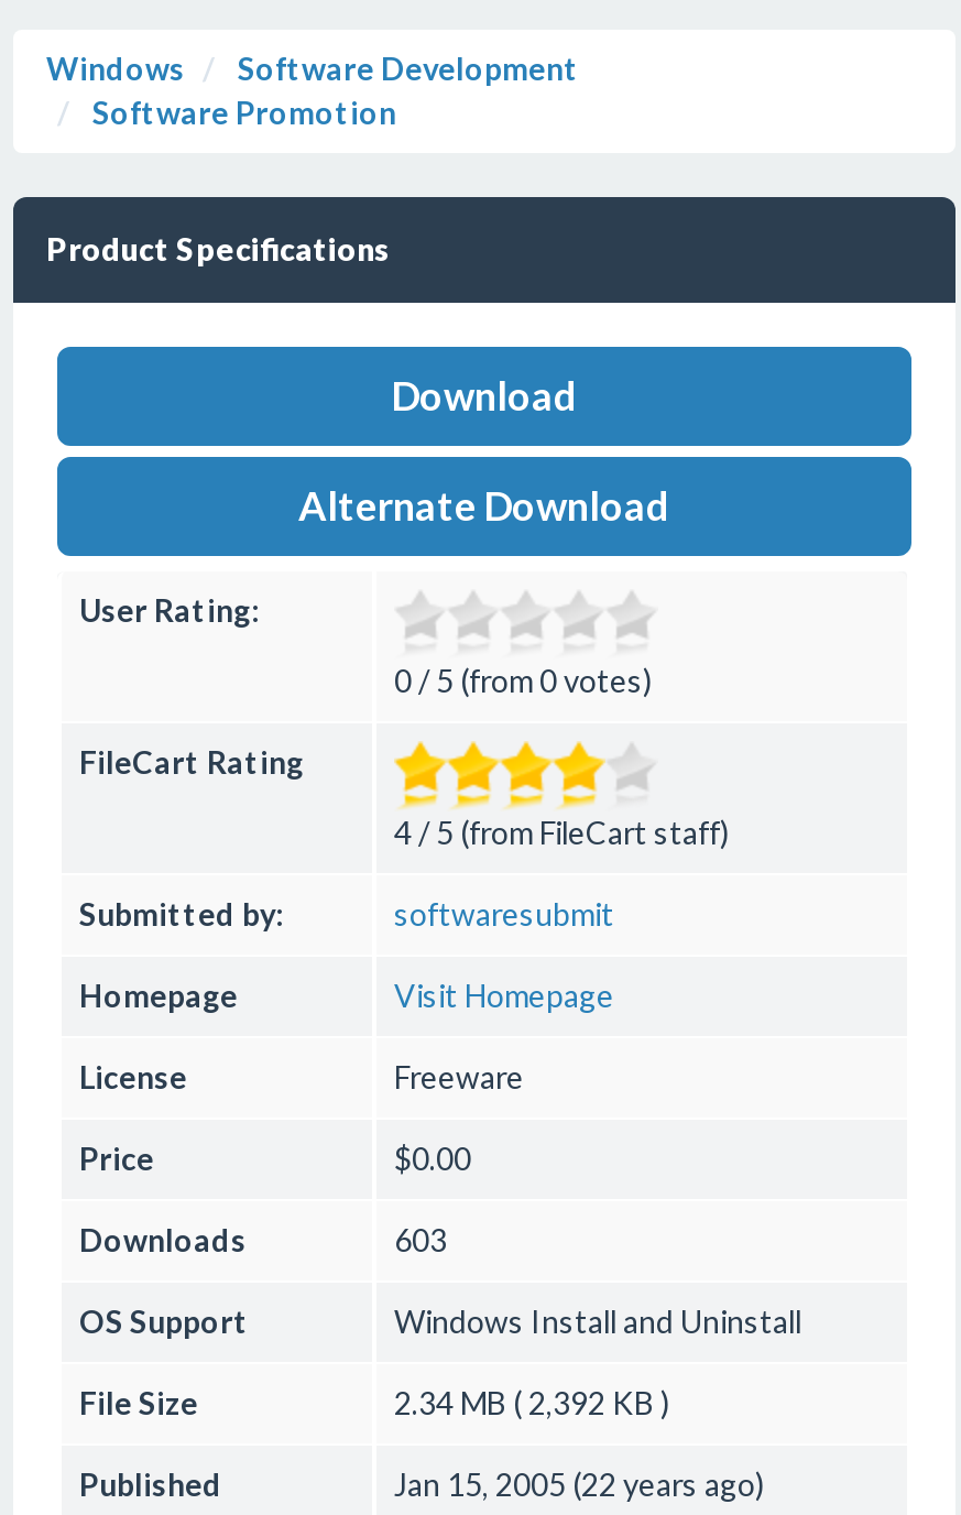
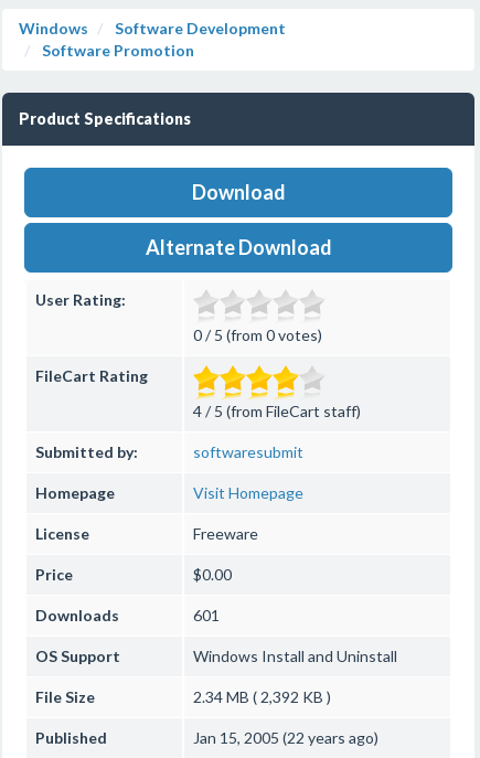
[394,1221,447,1258] 603 -> [193,606,220,624] 601

